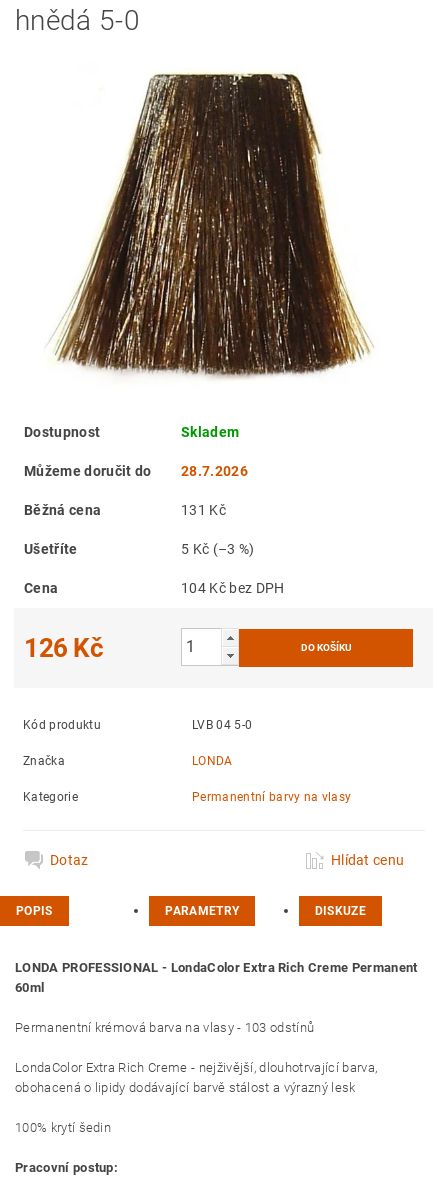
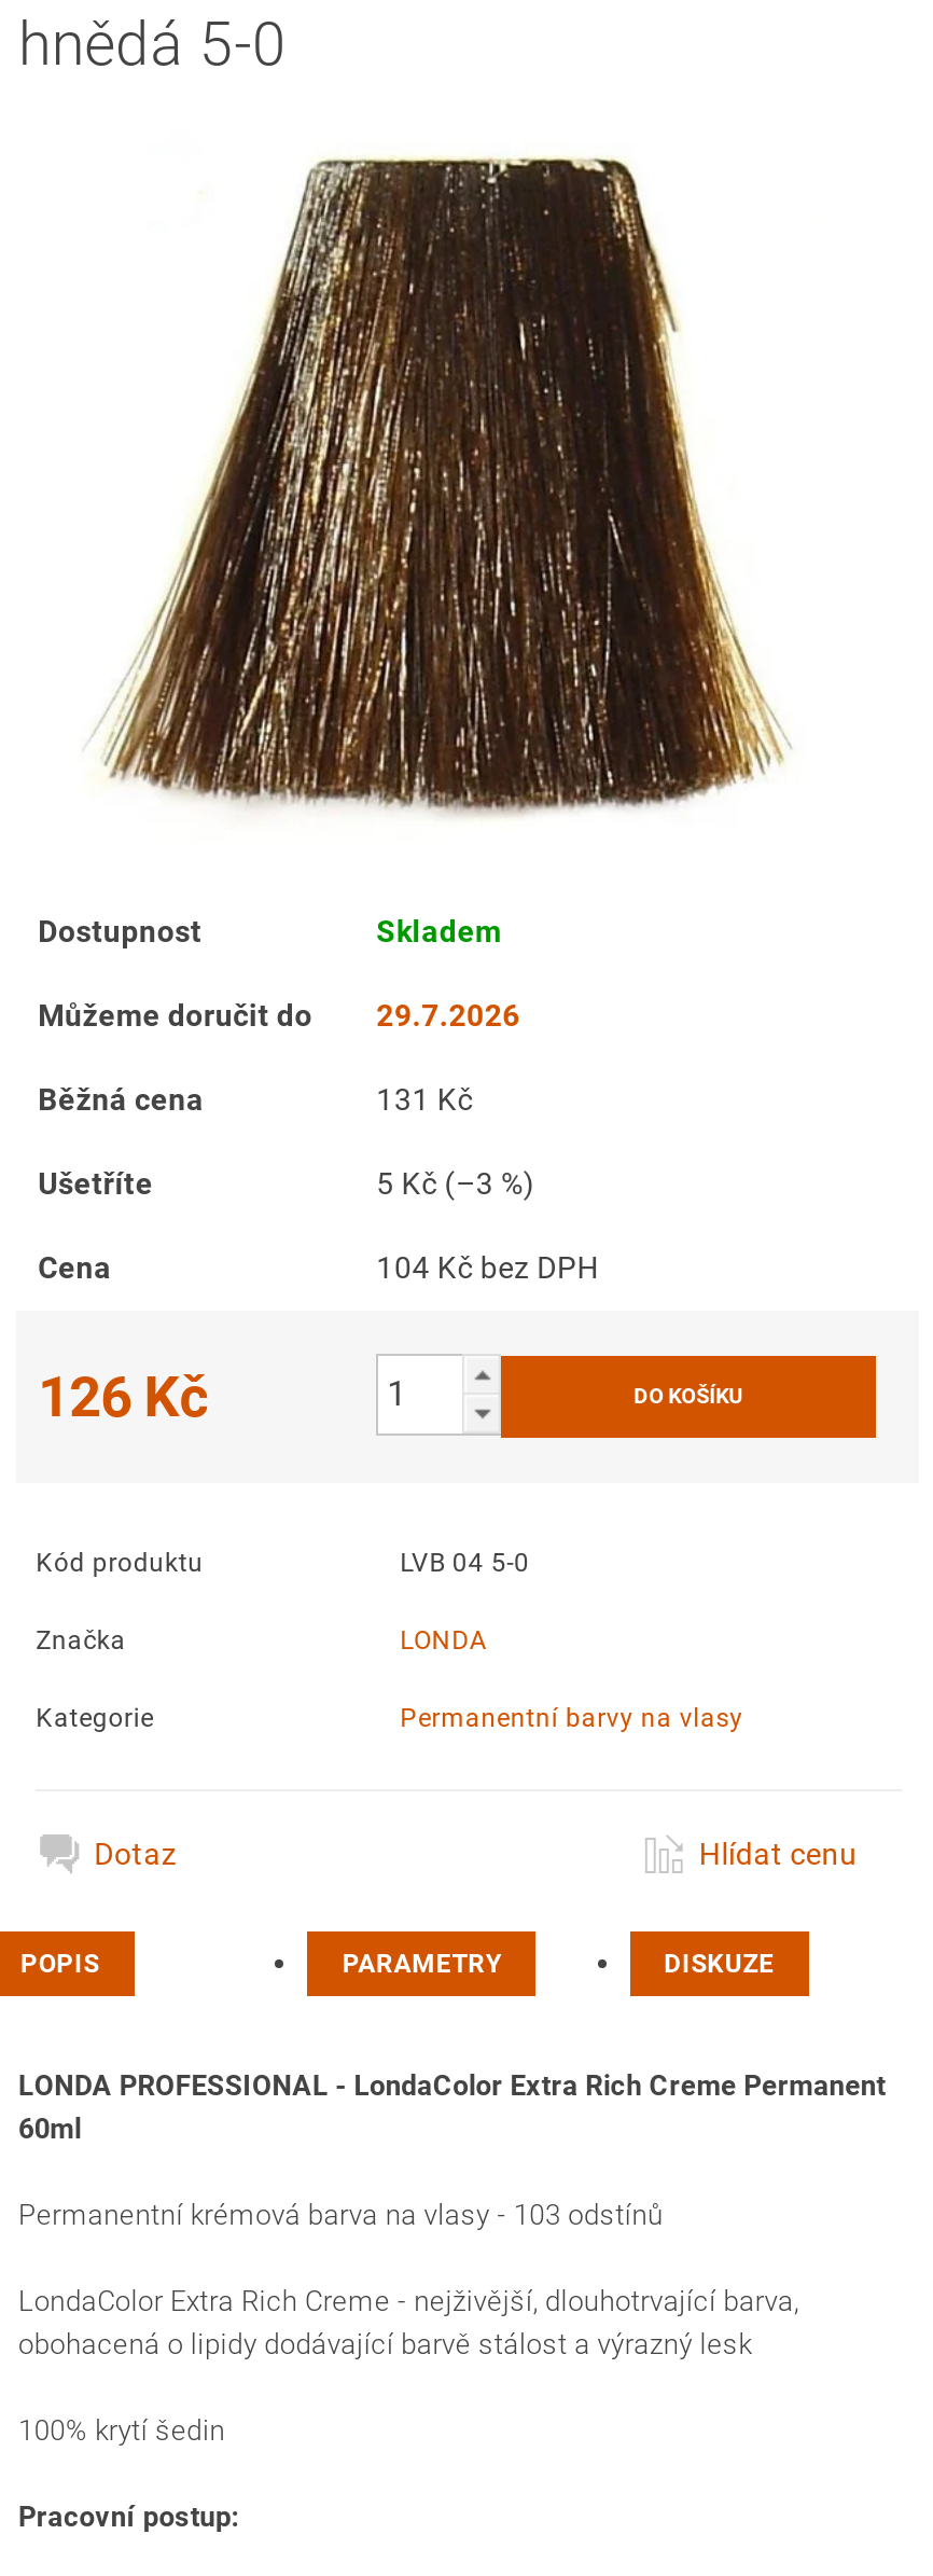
[24,462,248,478] Můžeme doručit do 28.7.2026 -> [38,997,520,1031] Můžeme doručit do 29.7.2026

